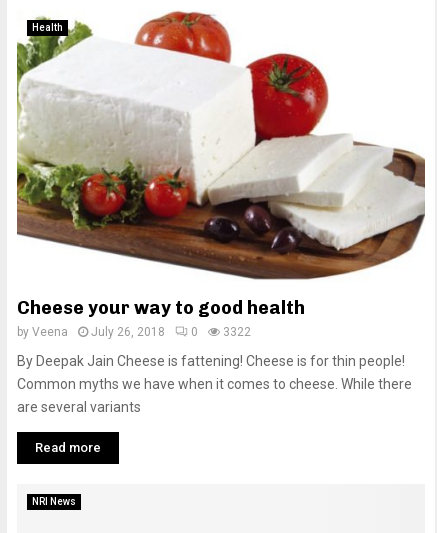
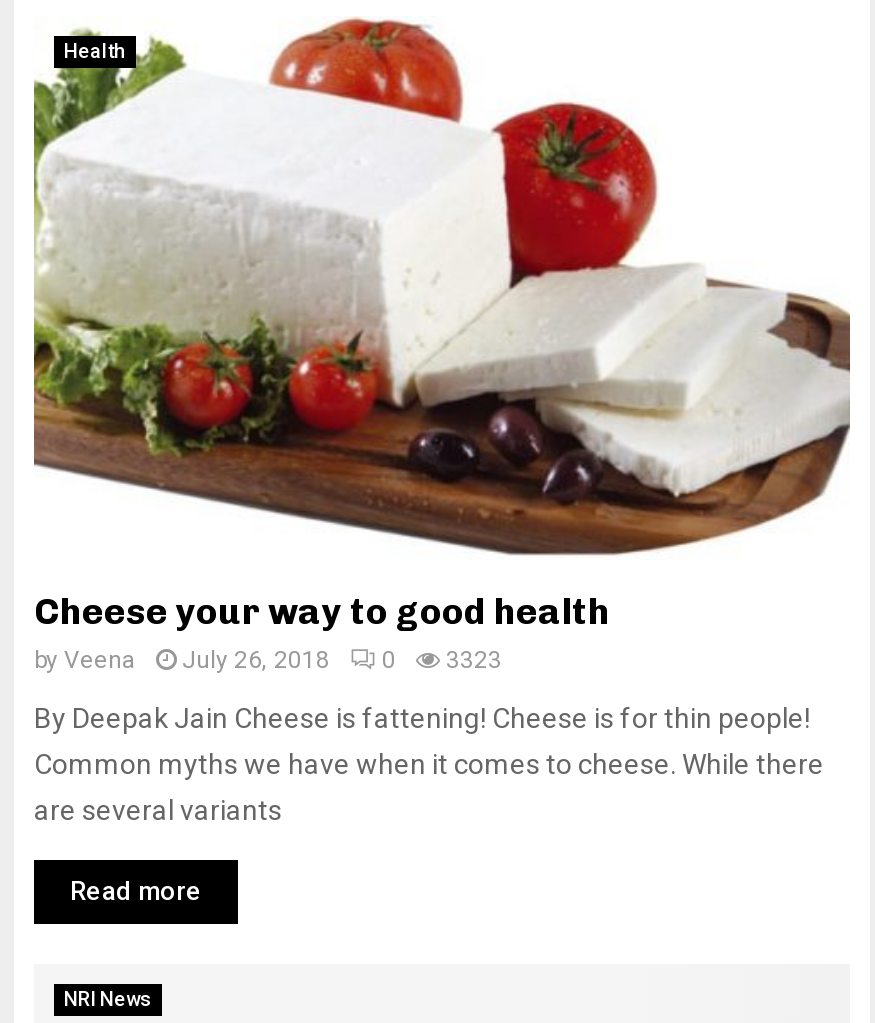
[17,325,251,339] by Veena July 26, 2018 0 3322 -> [34,646,502,674] by Veena July 26, 2018 0 3323

